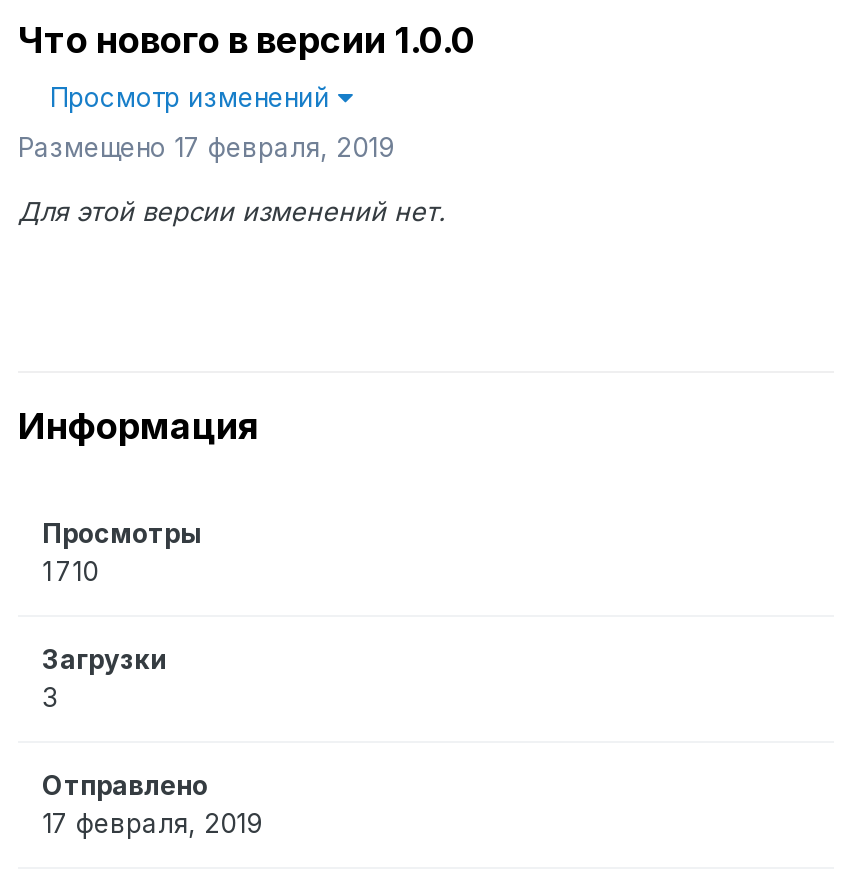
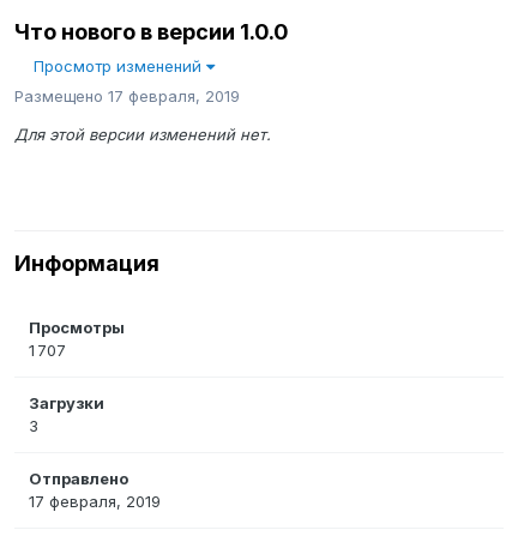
[42,556,98,588] 1 710 -> [29,341,66,360] 1 707

